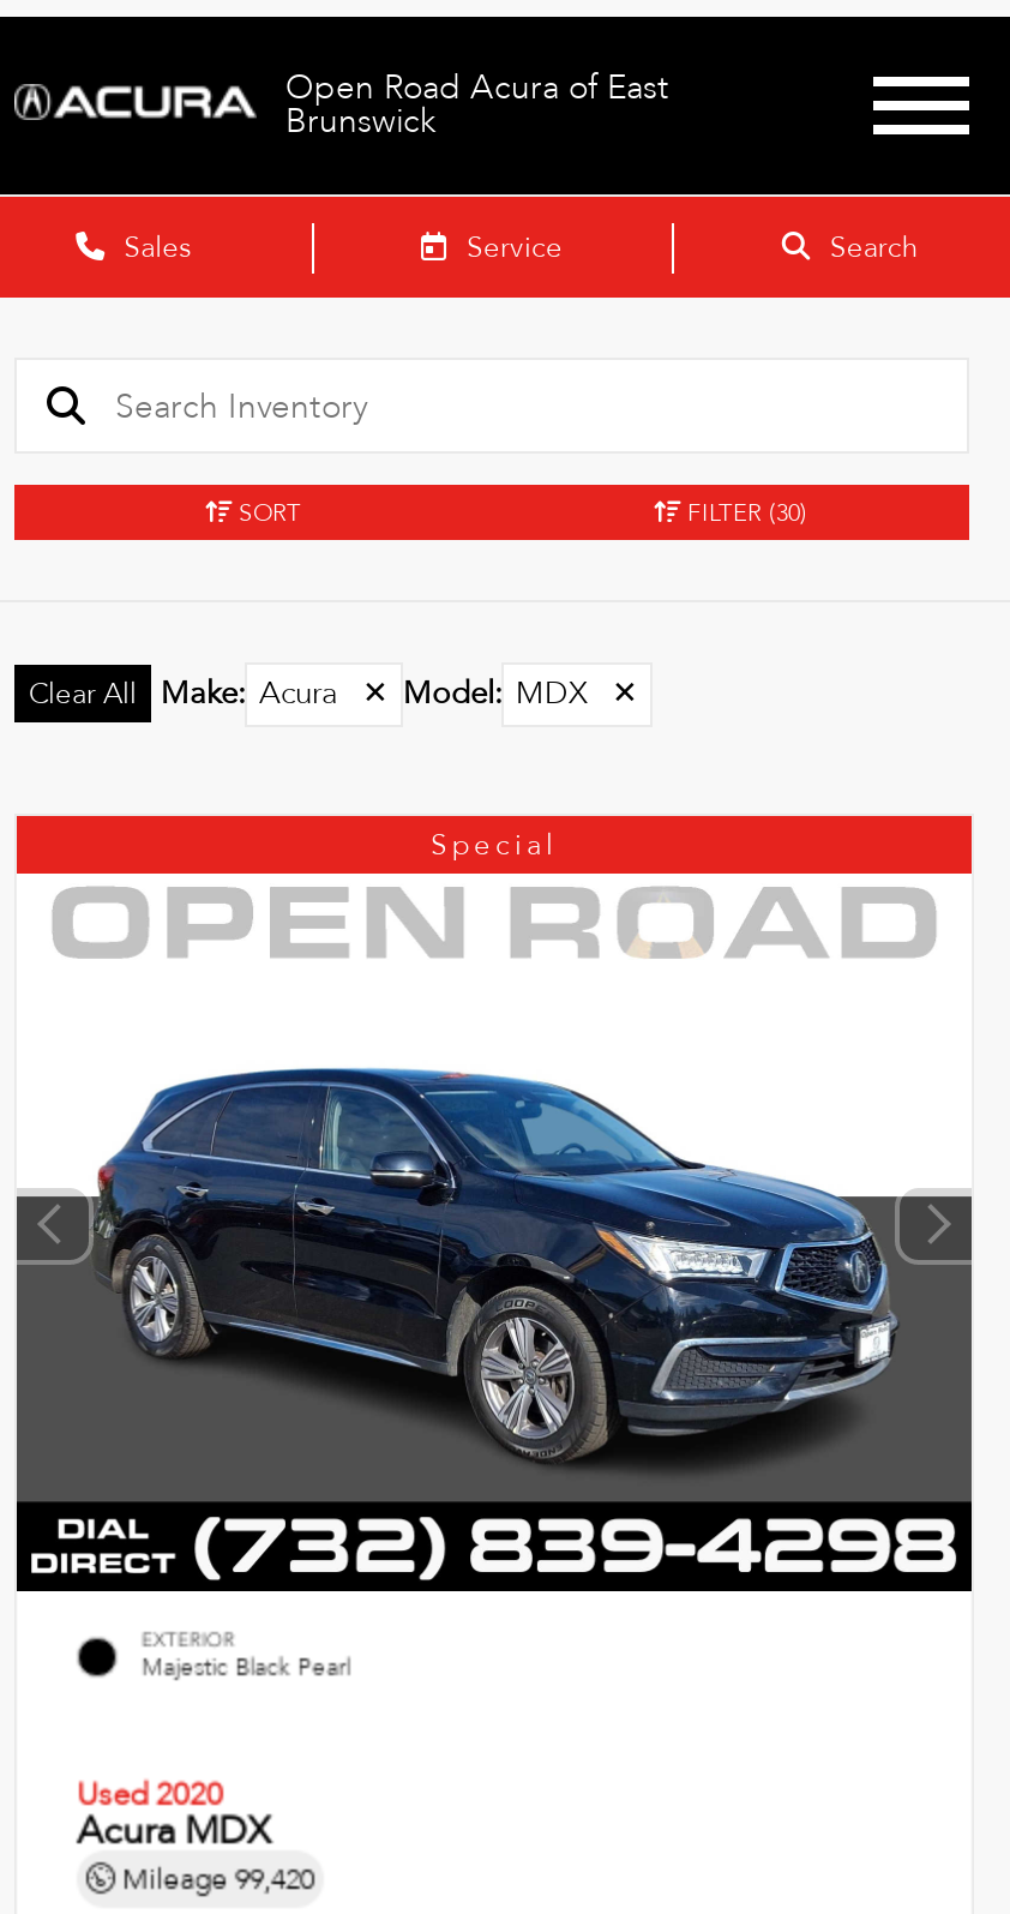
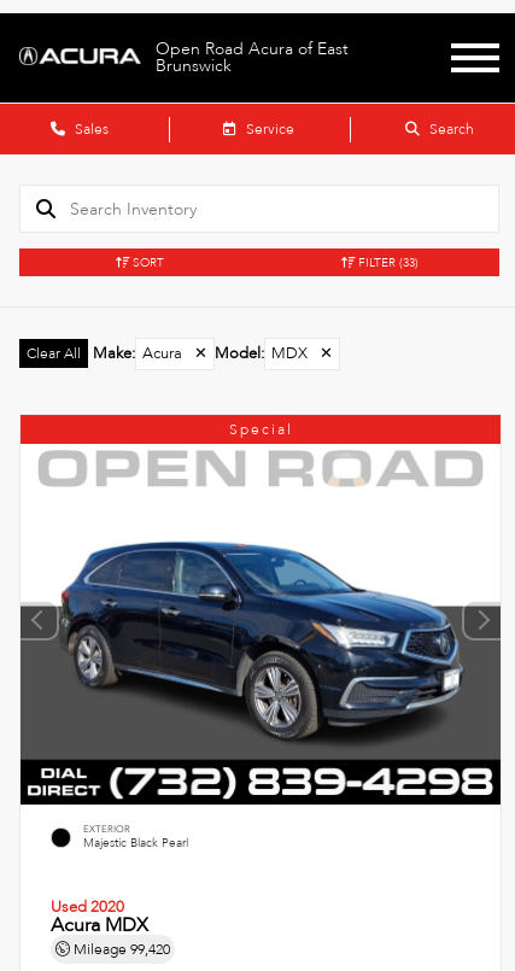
[680,496,807,530] FILTER (30) -> [354,254,418,271] FILTER (33)

